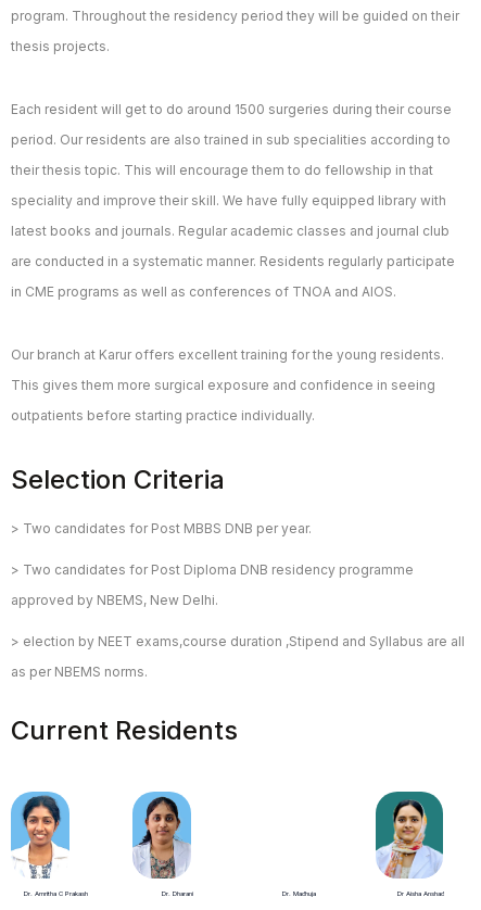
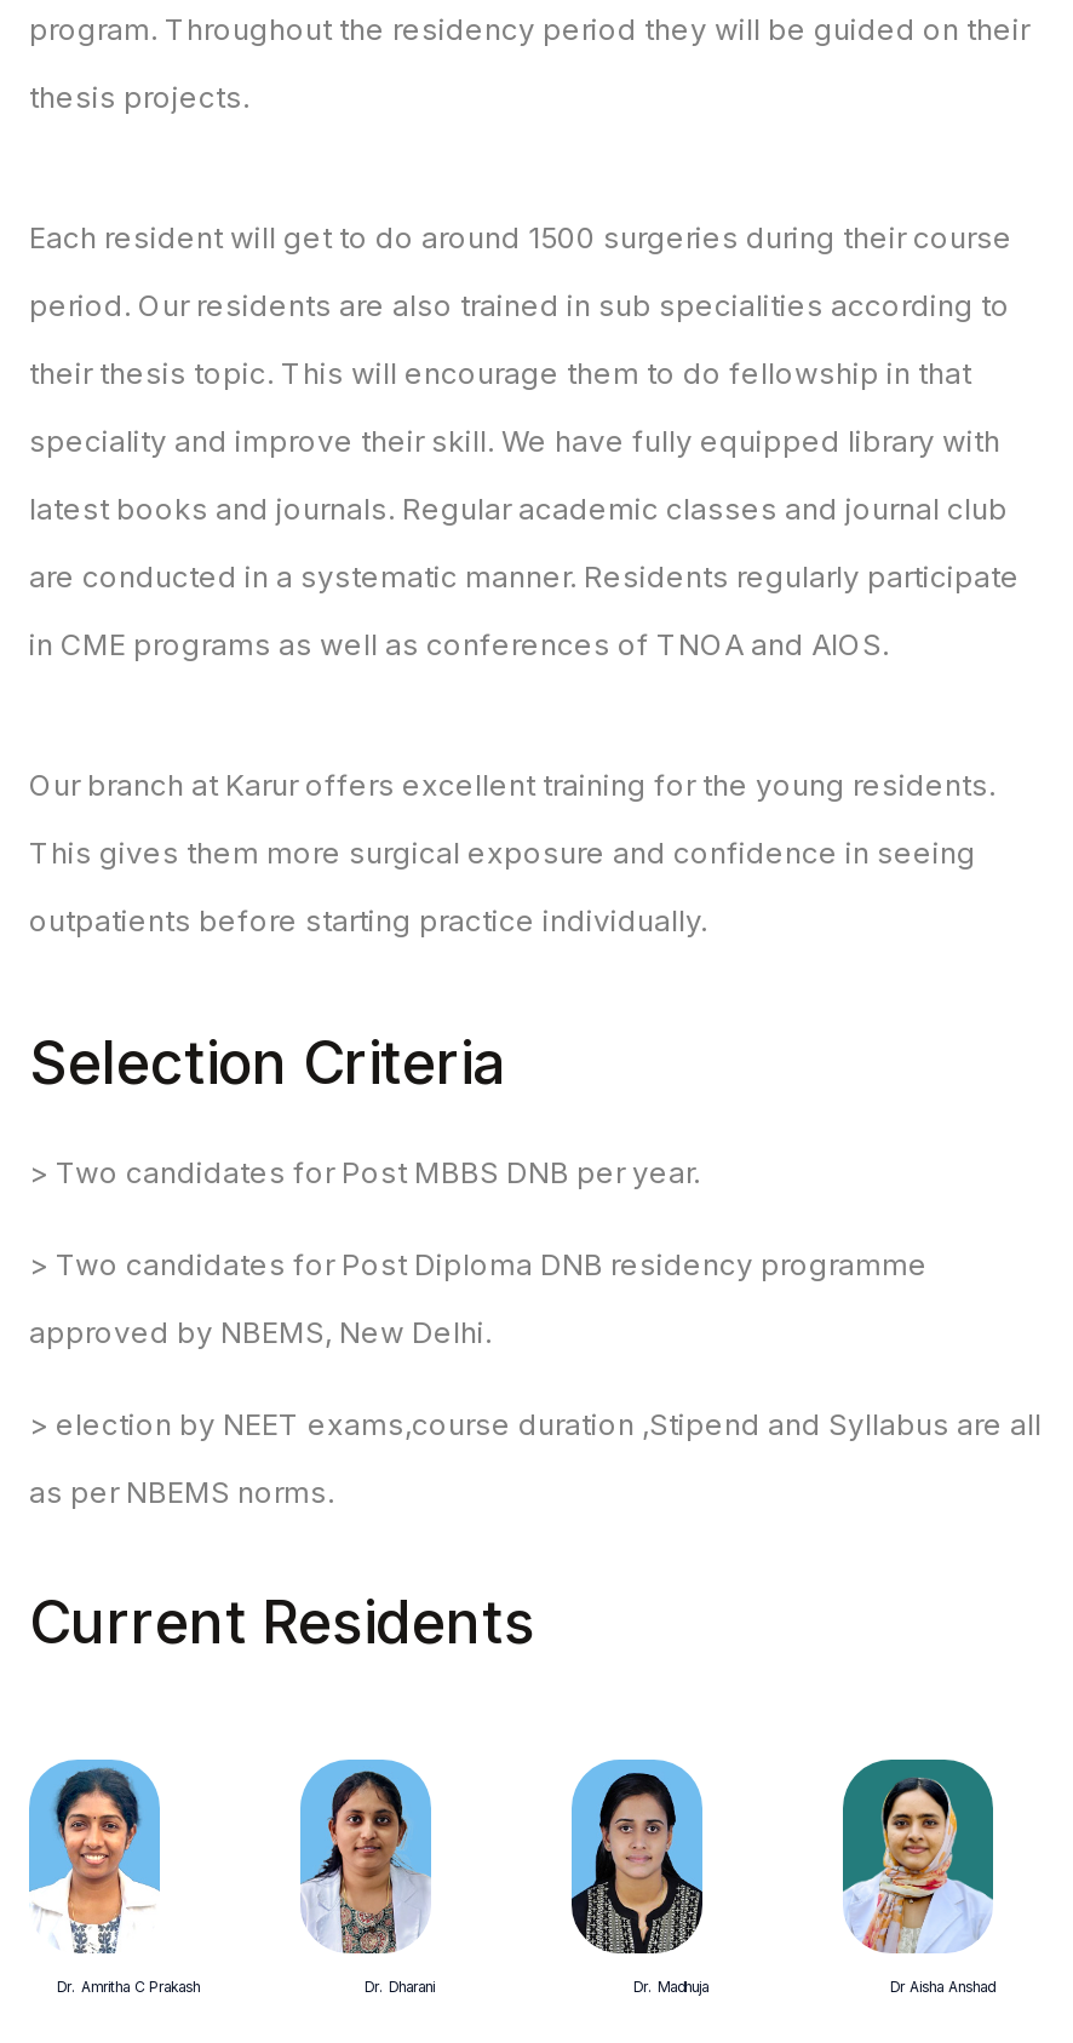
none -> [569,1757,705,1956] [image]

